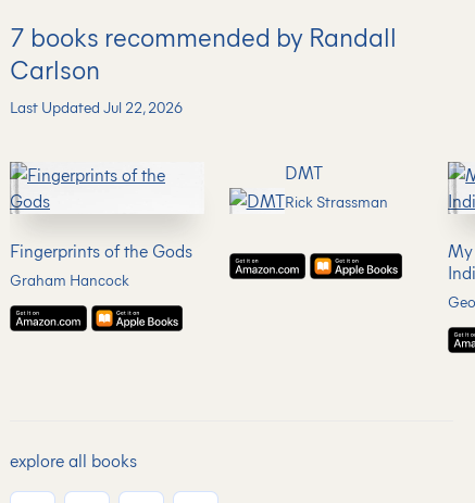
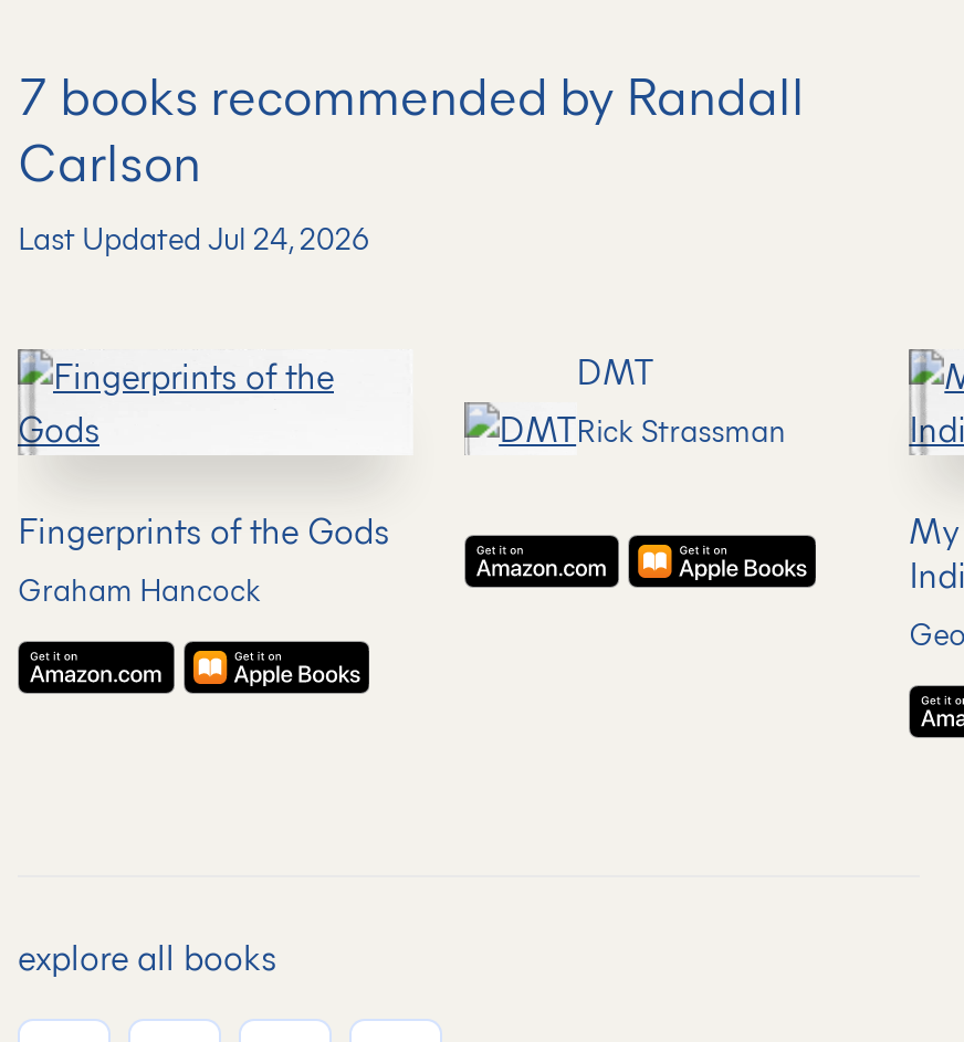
[10,97,183,117] Last Updated Jul 22, 2026 -> [18,217,369,259] Last Updated Jul 24, 2026

